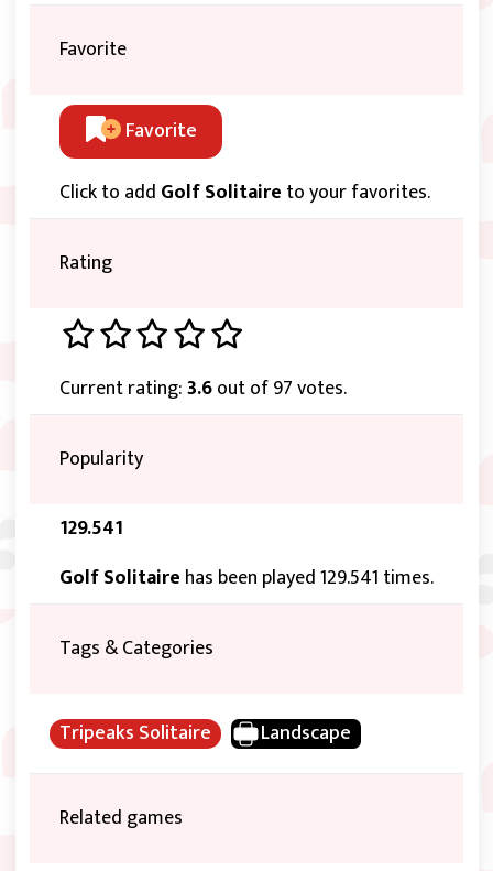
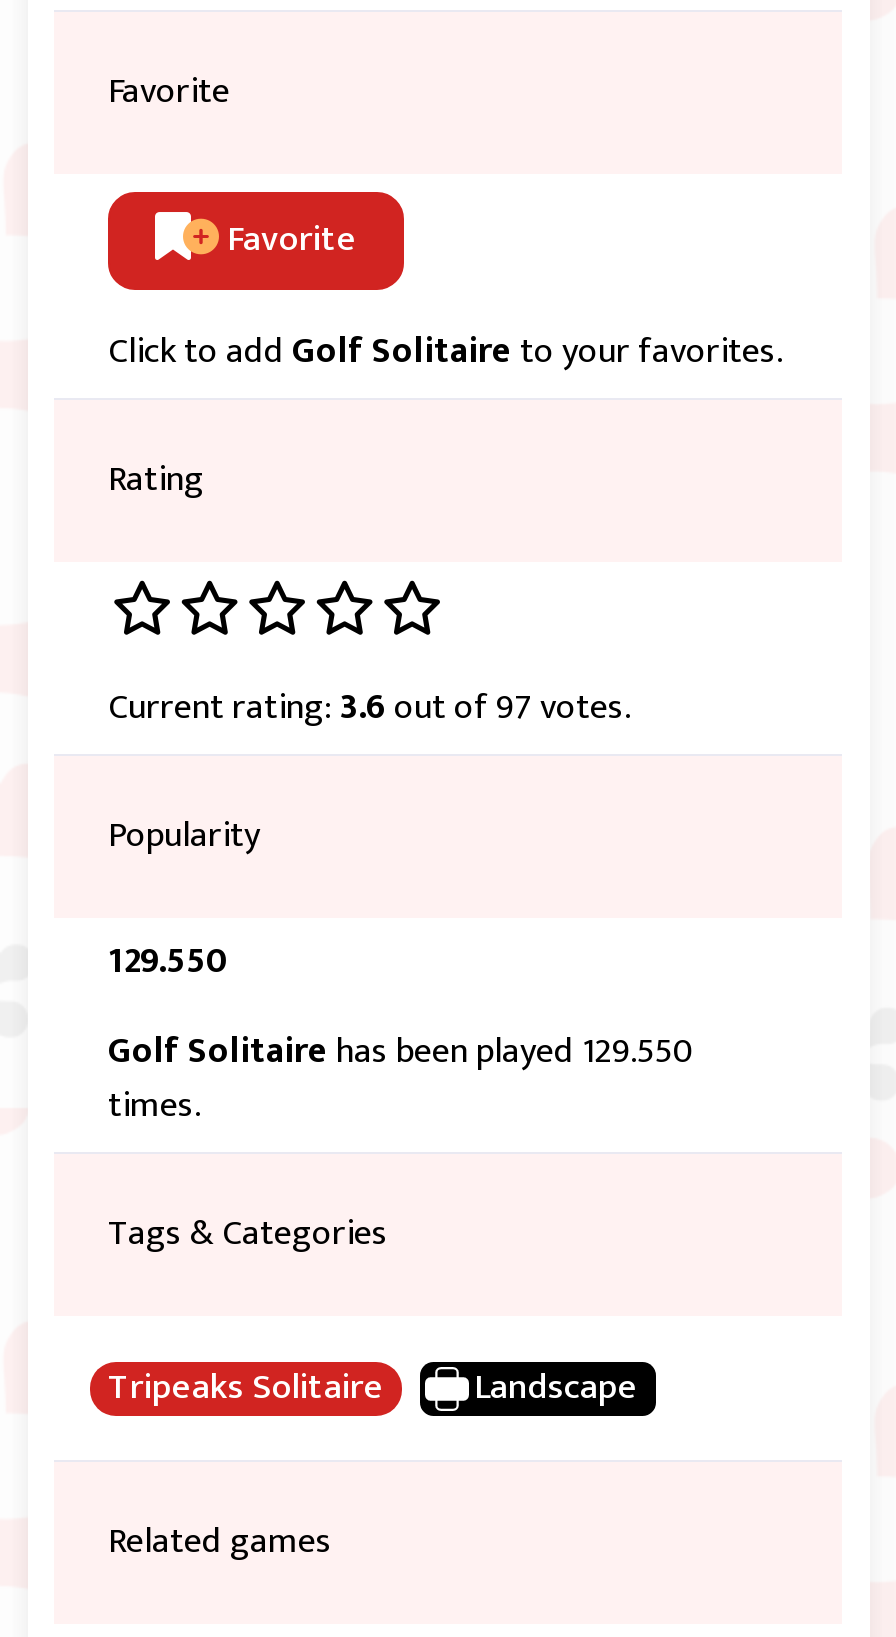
[59,512,123,545] 129.541 -> [108,932,228,992] 129.550
[59,562,434,595] Golf Solitaire has been played 129.541 times. -> [108,1022,692,1136] Golf Solitaire has been played 129.550 | times.

